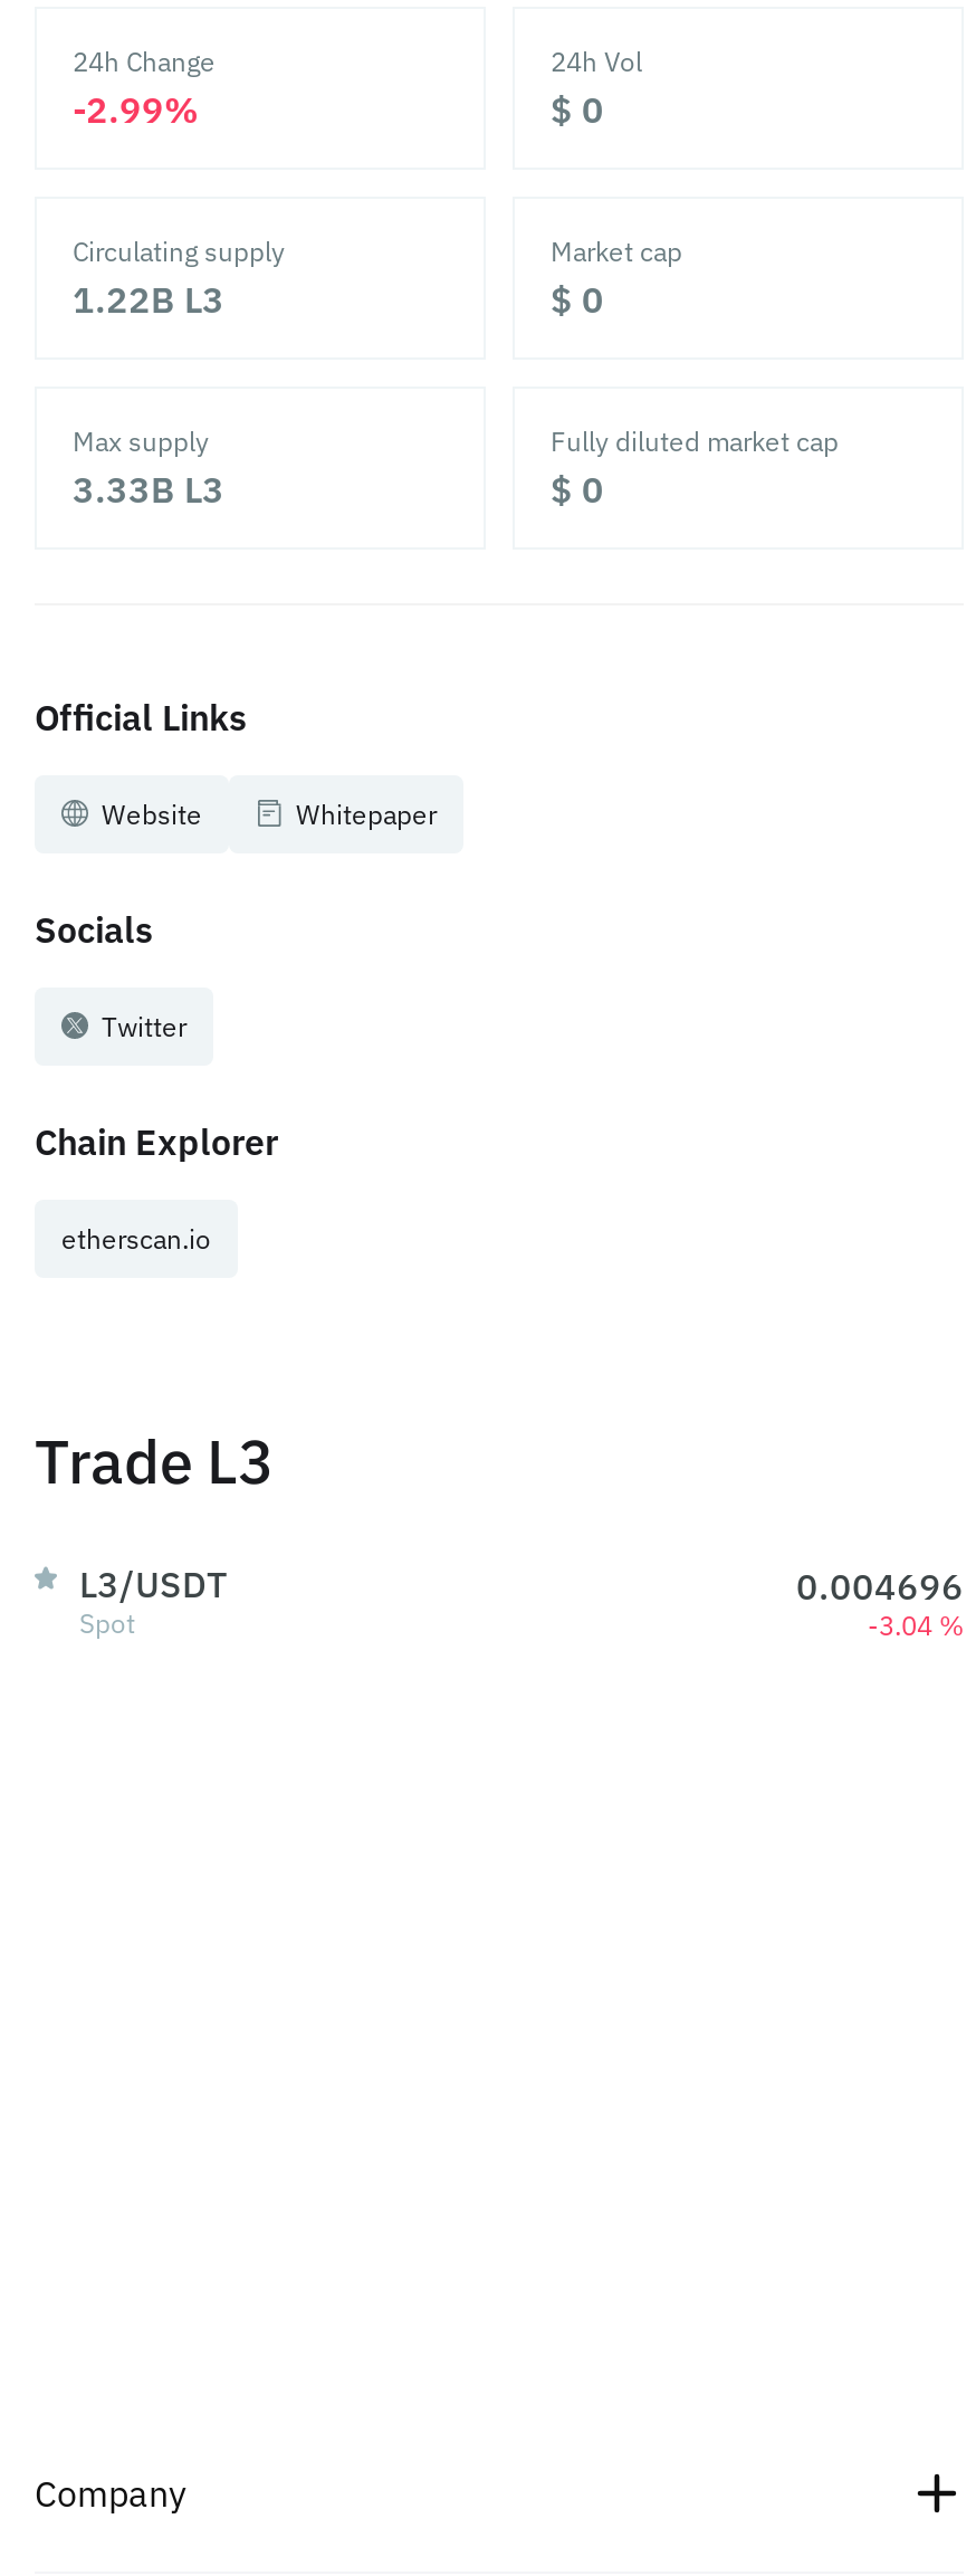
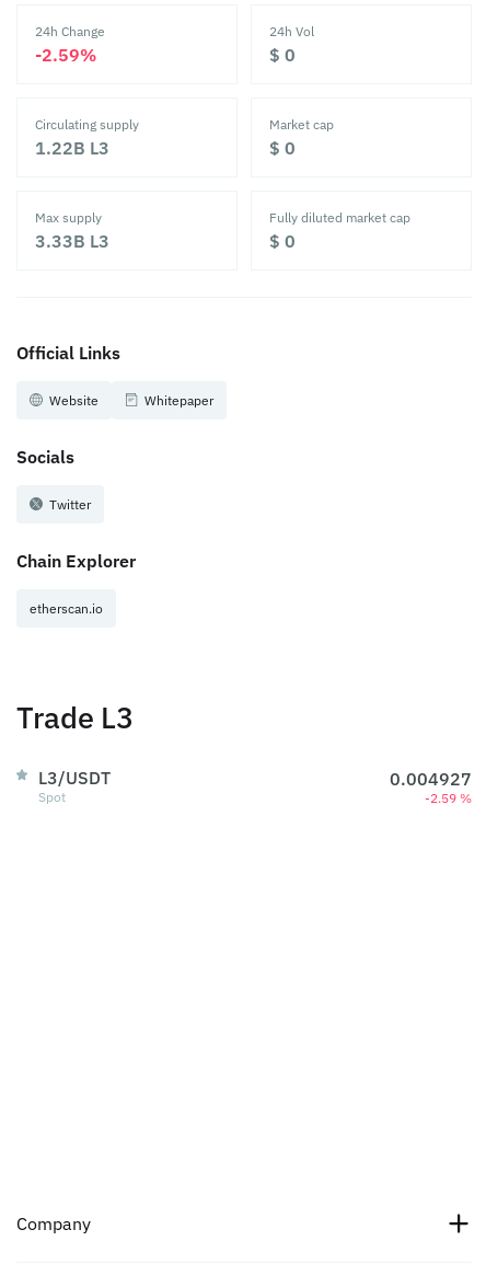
[73,87,198,132] -2.99% -> [35,44,96,66] -2.59%
[796,1564,964,1609] 0.004696 -> [390,768,472,790] 0.004927
[868,1609,964,1642] -3.04 % -> [425,790,472,806] -2.59 %

